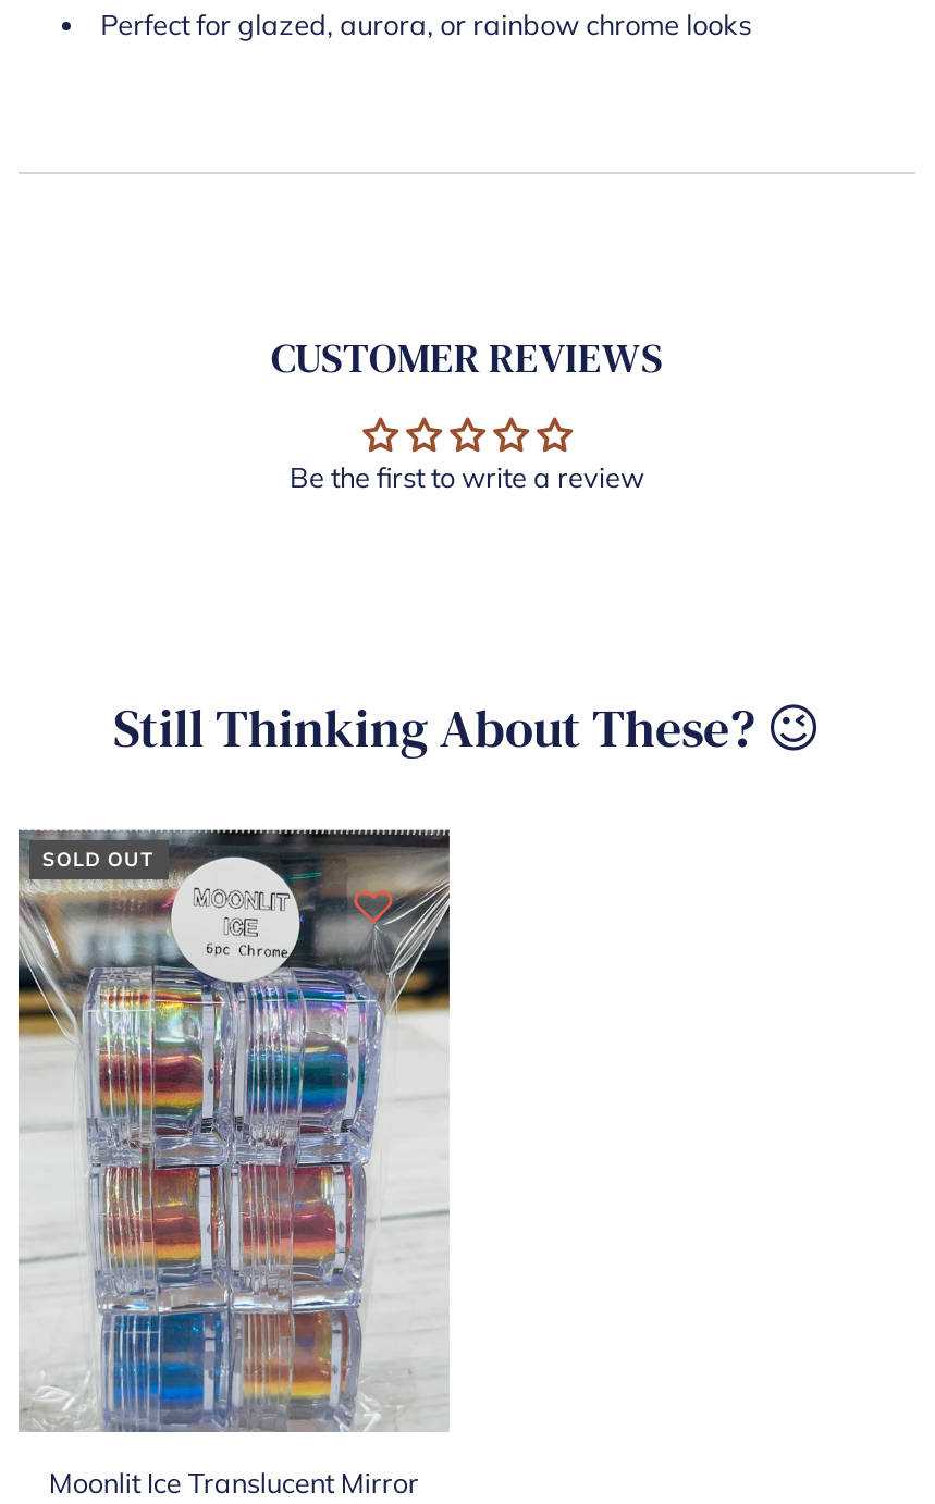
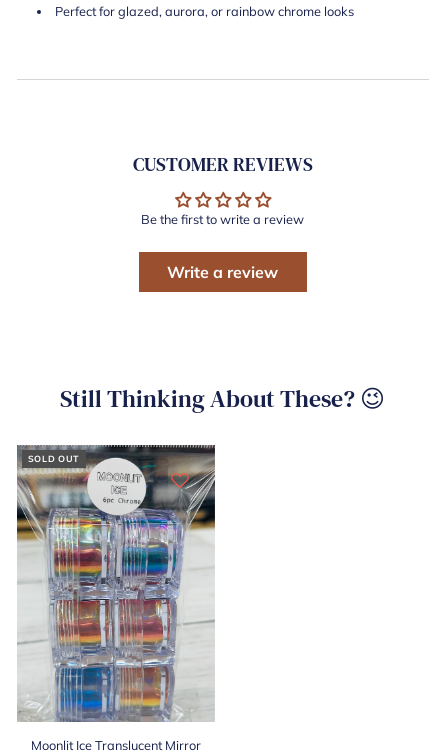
none -> [167,262,278,282] Write a review

